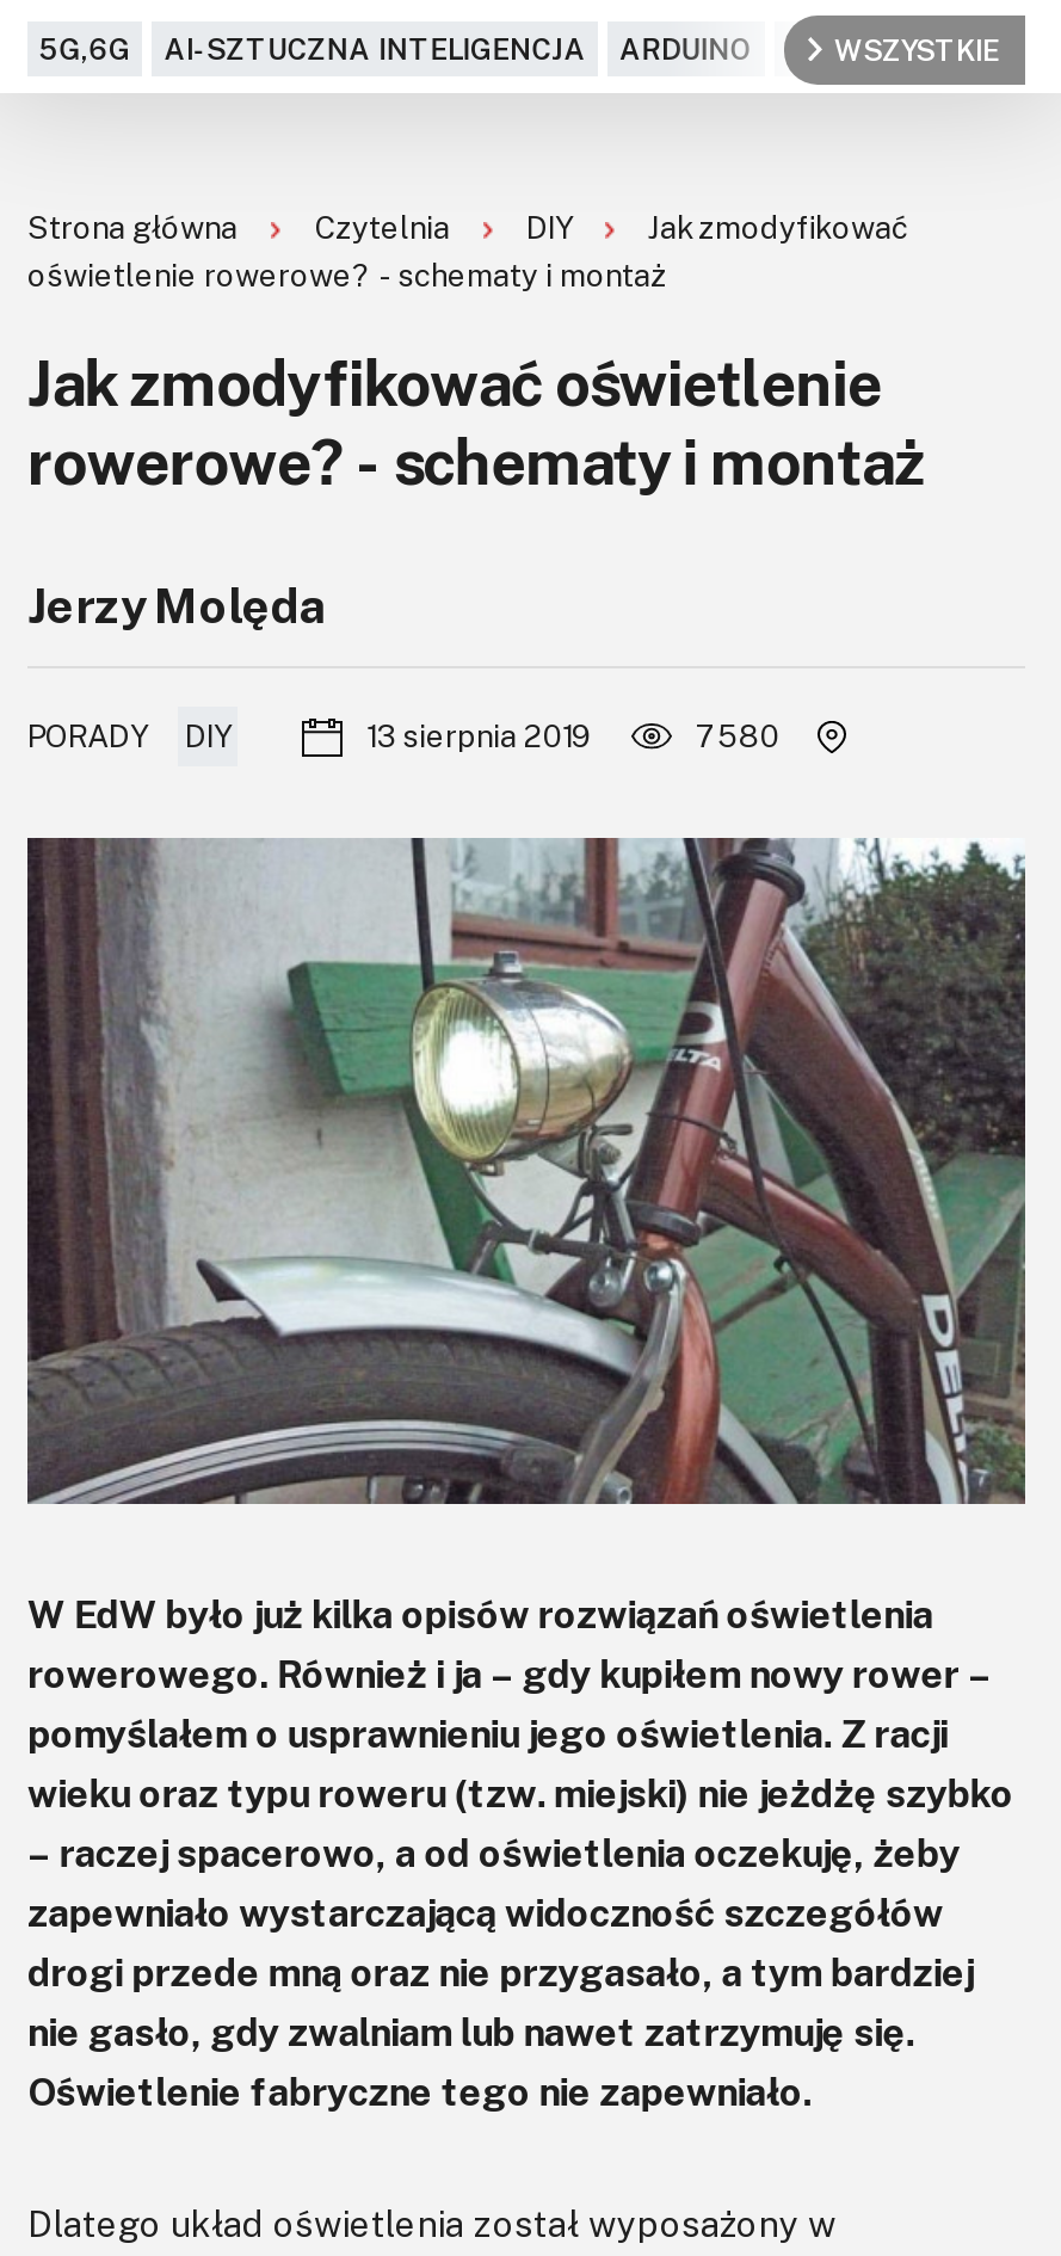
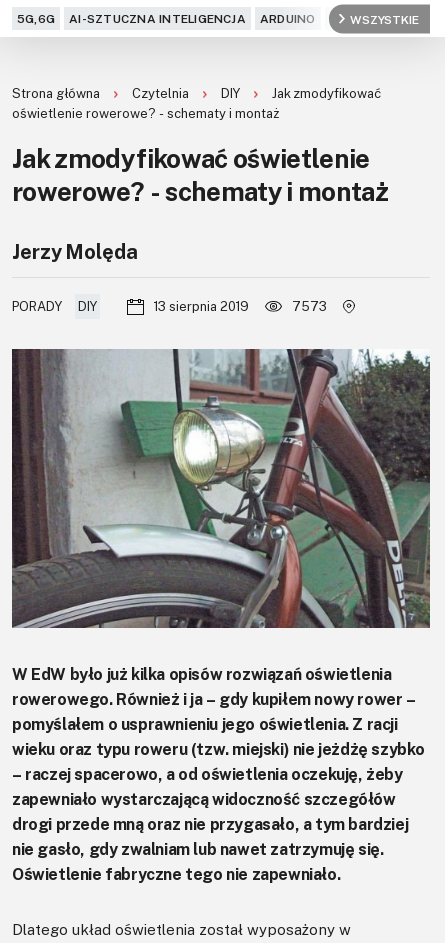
[696,717,779,755] 7580 -> [292,298,327,314] 7573

